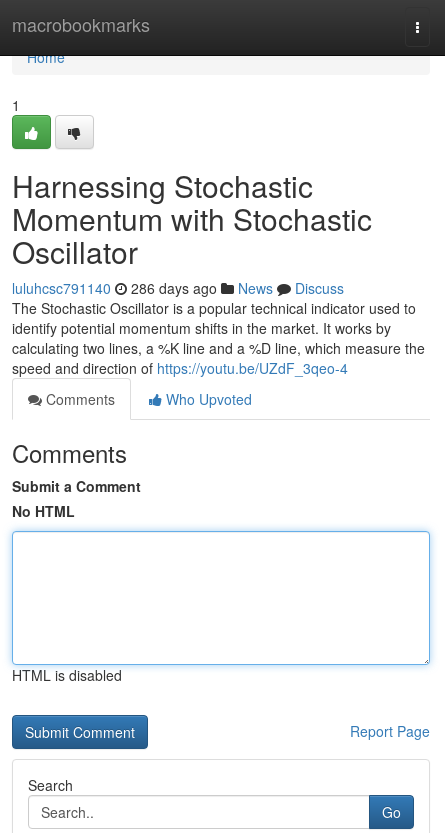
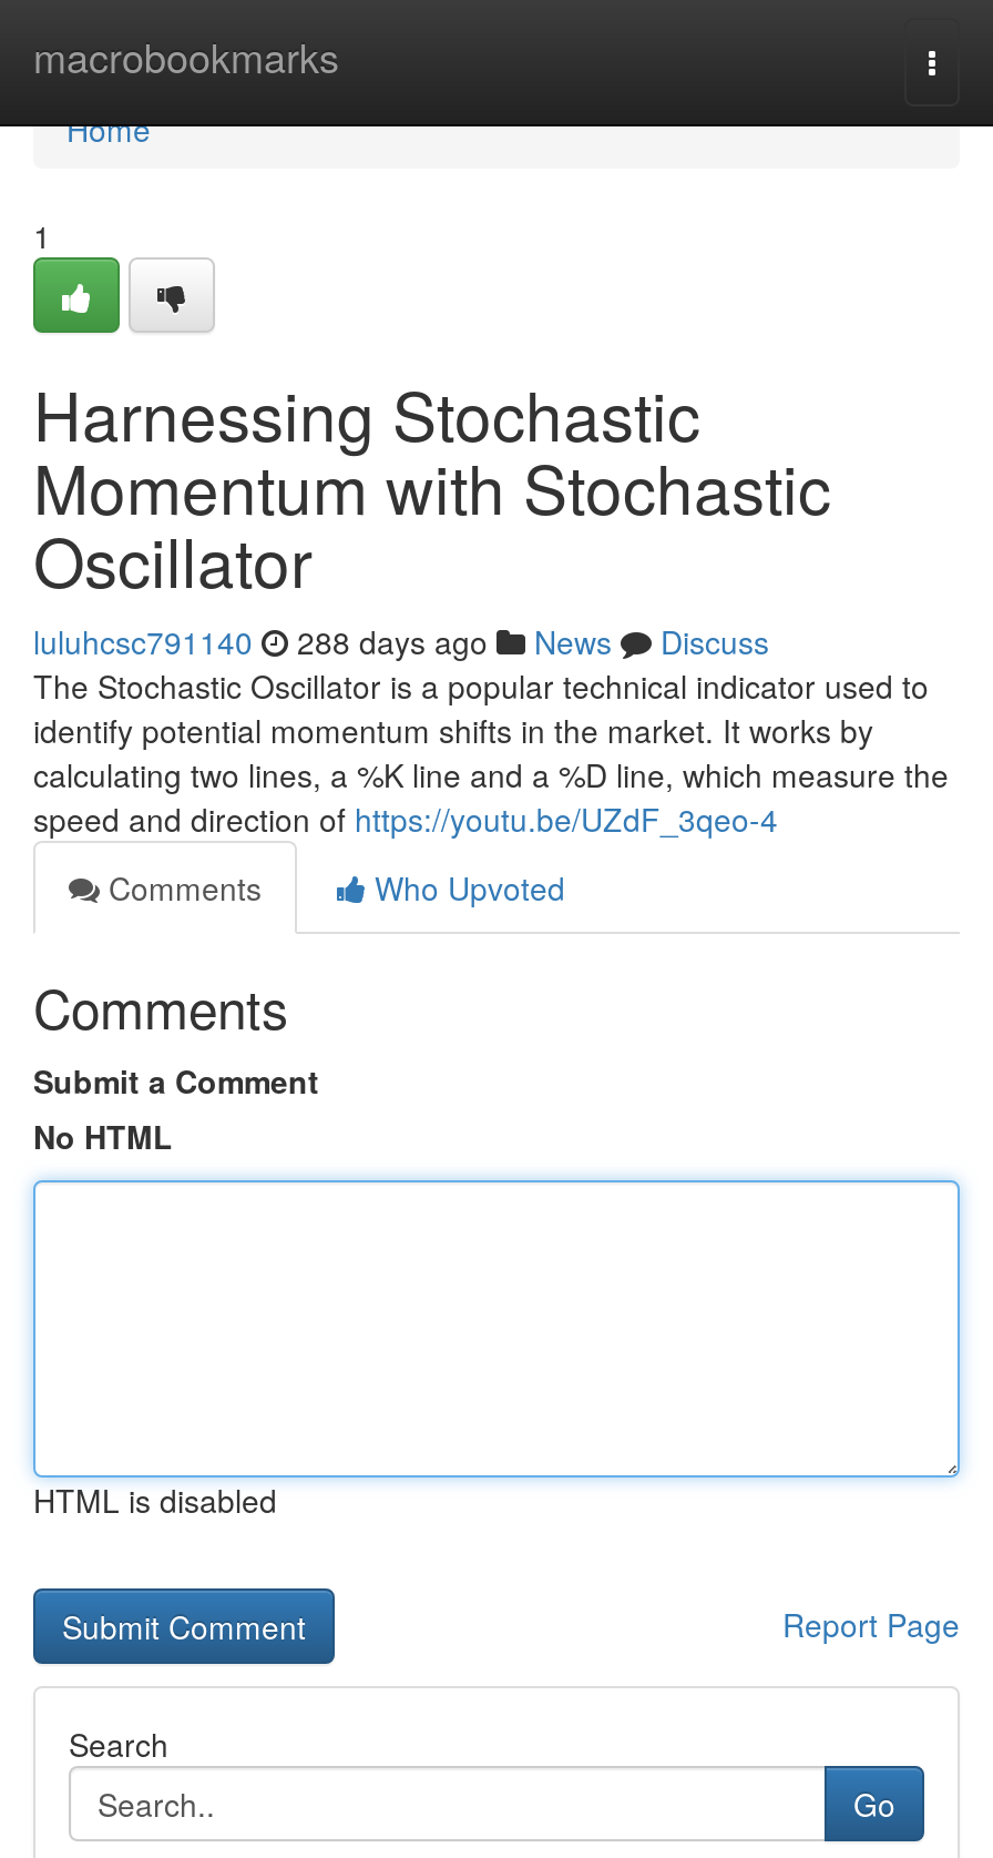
[12,278,344,298] luluhcsc791140 286 days ago News Discuss -> [33,619,769,663] luluhcsc791140 288 days ago News Discuss

